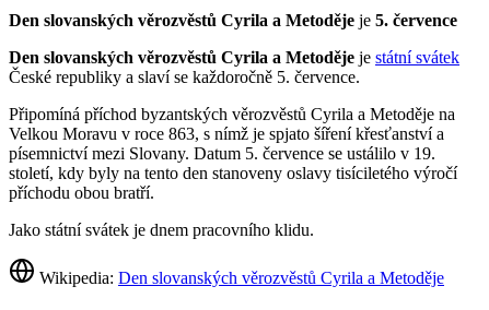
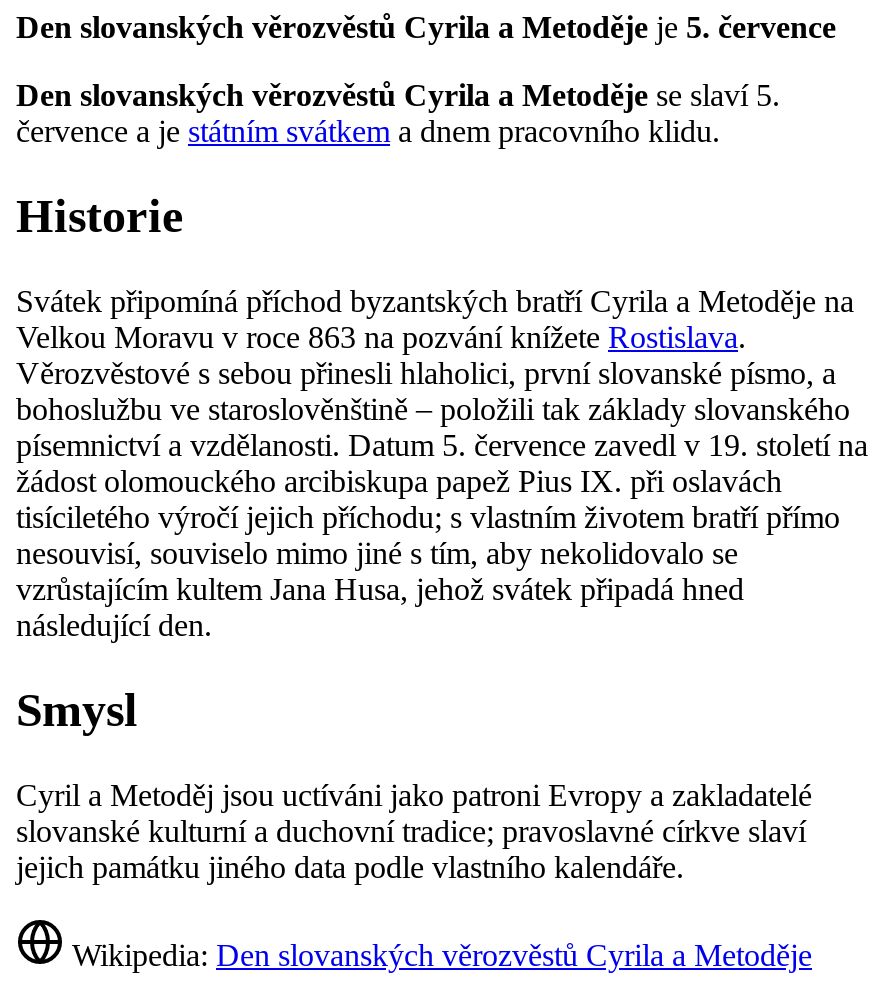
[9,48,459,239] Den slovanských věrozvěstů Cyrila a Metoděje je státní svátek | České republiky a slaví se každoročně 5. července. | Připomíná příchod byzantských věrozvěstů Cyrila a Metoděje na | Velkou Moravu v roce 863, s nímž je spjato šíření křesťanství a | písemnictví mezi Slovany. Datum 5. července se ustálilo v 19. | století, kdy byly na tento den stanoveny oslavy tisíciletého výročí | příchodu obou bratří. | Jako státní svátek je dnem pracovního klidu. -> [16,78,868,883] Den slovanských věrozvěstů Cyrila a Metoděje se slaví 5. | července a je státním svátkem a dnem pracovního klidu. | Historie | Svátek připomíná příchod byzantských bratří Cyrila a Metoděje na | Velkou Moravu v roce 863 na pozvání knížete Rostislava. | Věrozvěstové s sebou přinesli hlaholici, první slovanské písmo, a | bohoslužbu ve staroslověnštině – položili tak základy slovanského | písemnictví a vzdělanosti. Datum 5. července zavedl v 19. století na | žádost olomouckého arcibiskupa papež Pius IX. při oslavách | tisíciletého výročí jejich příchodu; s vlastním životem bratří přímo | nesouvisí, souviselo mimo jiné s tím, aby nekolidovalo se | vzrůstajícím kultem Jana Husa, jehož svátek připadá hned | následující den. | Smysl | Cyril a Metoděj jsou uctíváni jako patroni Evropy a zakladatelé | slovanské kulturní a duchovní tradice; pravoslavné církve slaví | jejich památku jiného data podle vlastního kalendáře.

